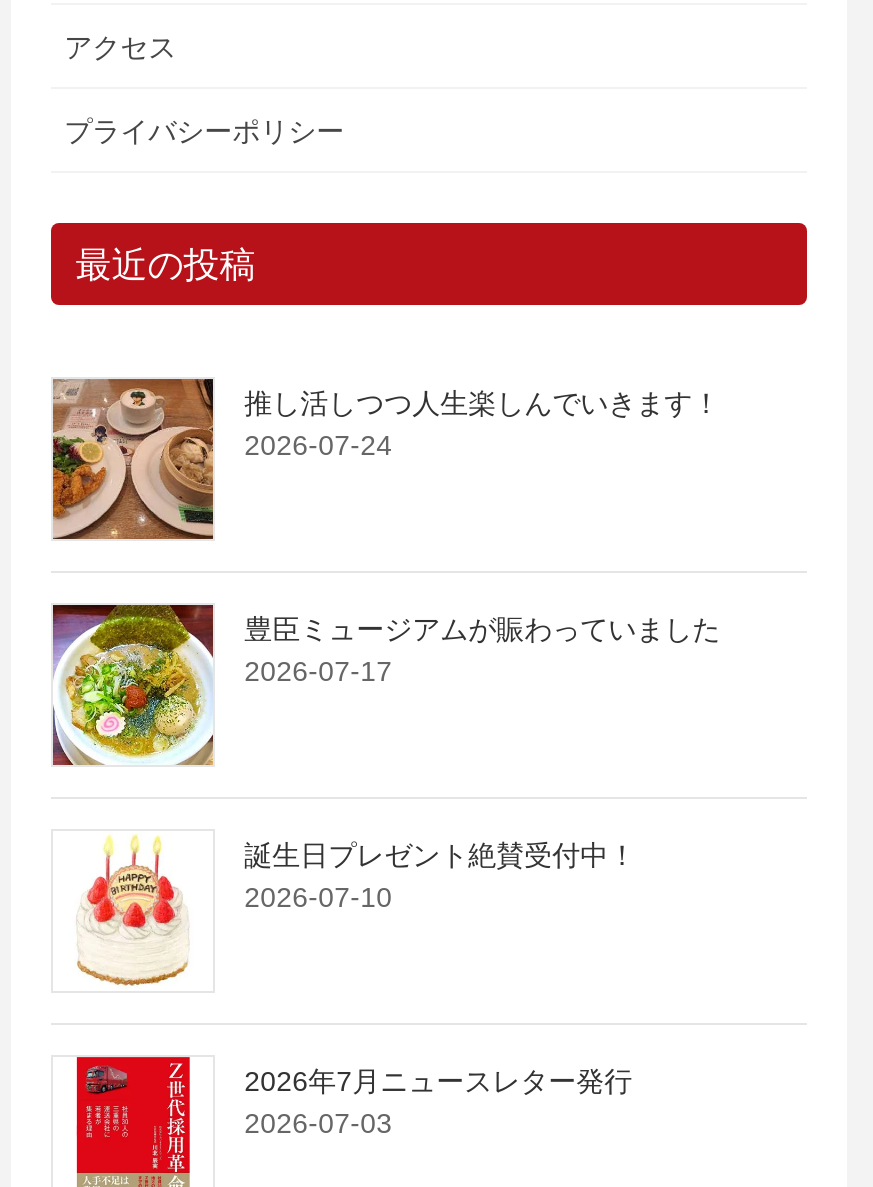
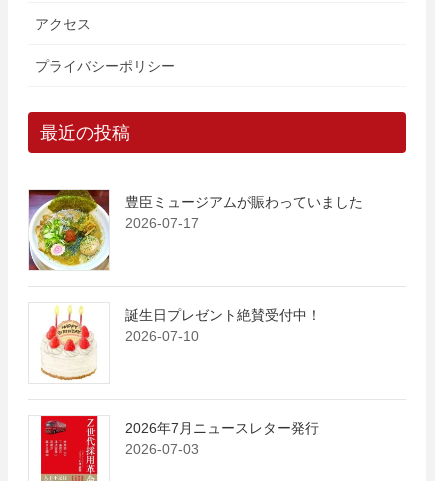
[51,377,720,541] [image] | 推し活しつつ人生楽しんでいきます！ | 2026-07-24 -> none

